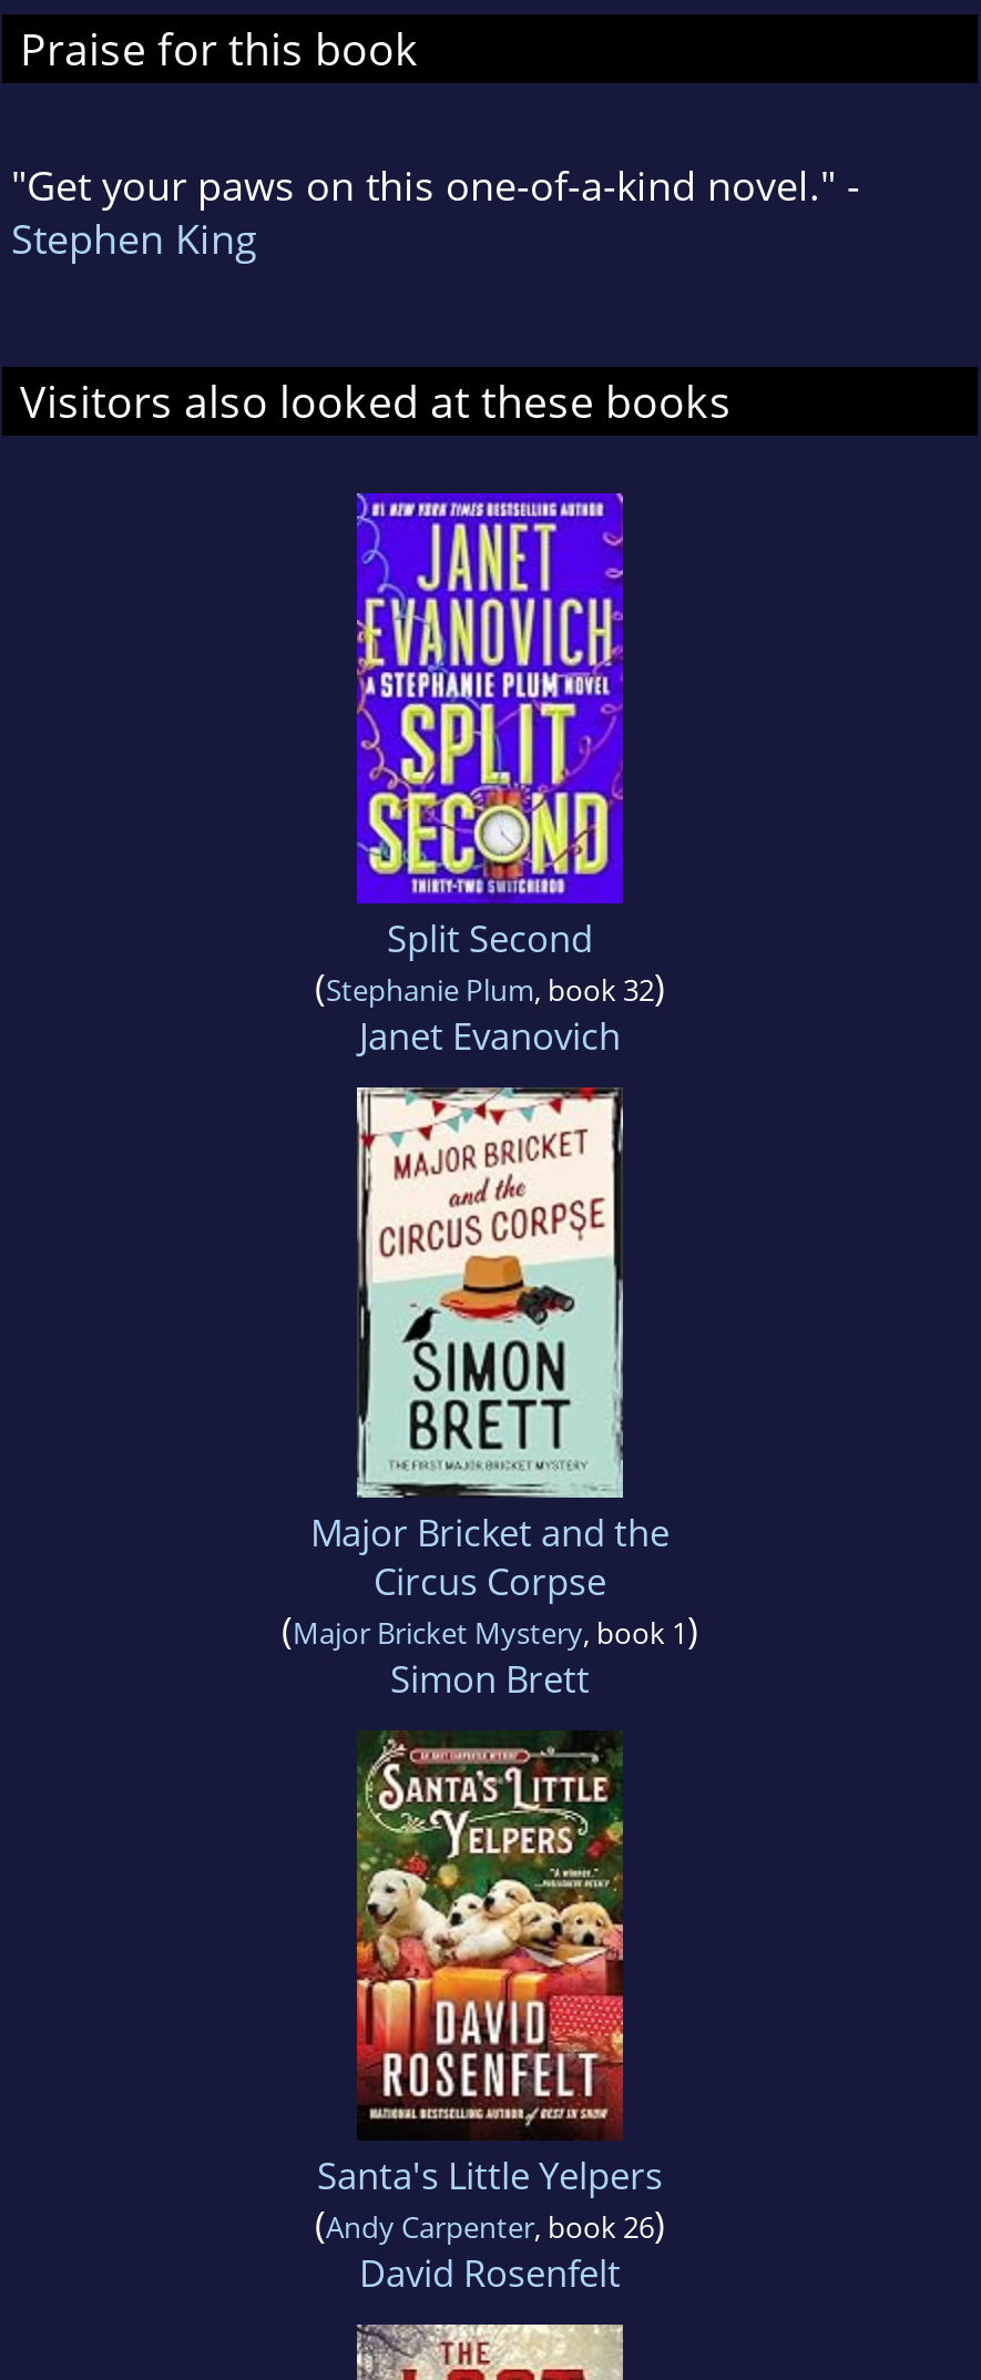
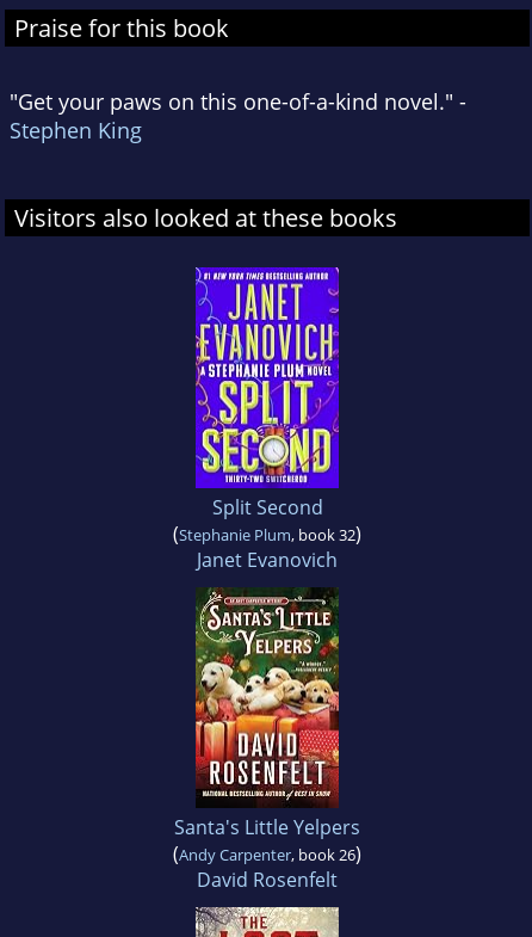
[282,1085,698,1704] [image] | Major Bricket and the | Circus Corpse | (Major Bricket Mystery, book 1) | Simon Brett -> none

